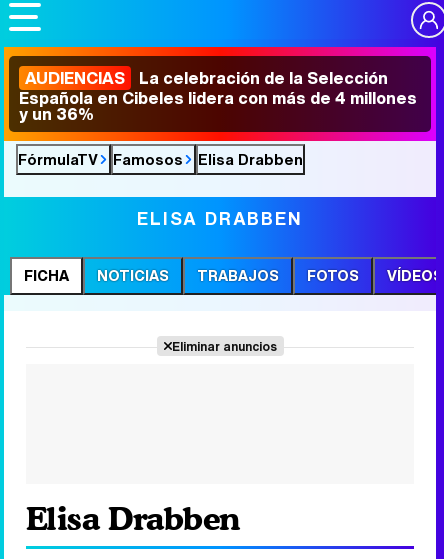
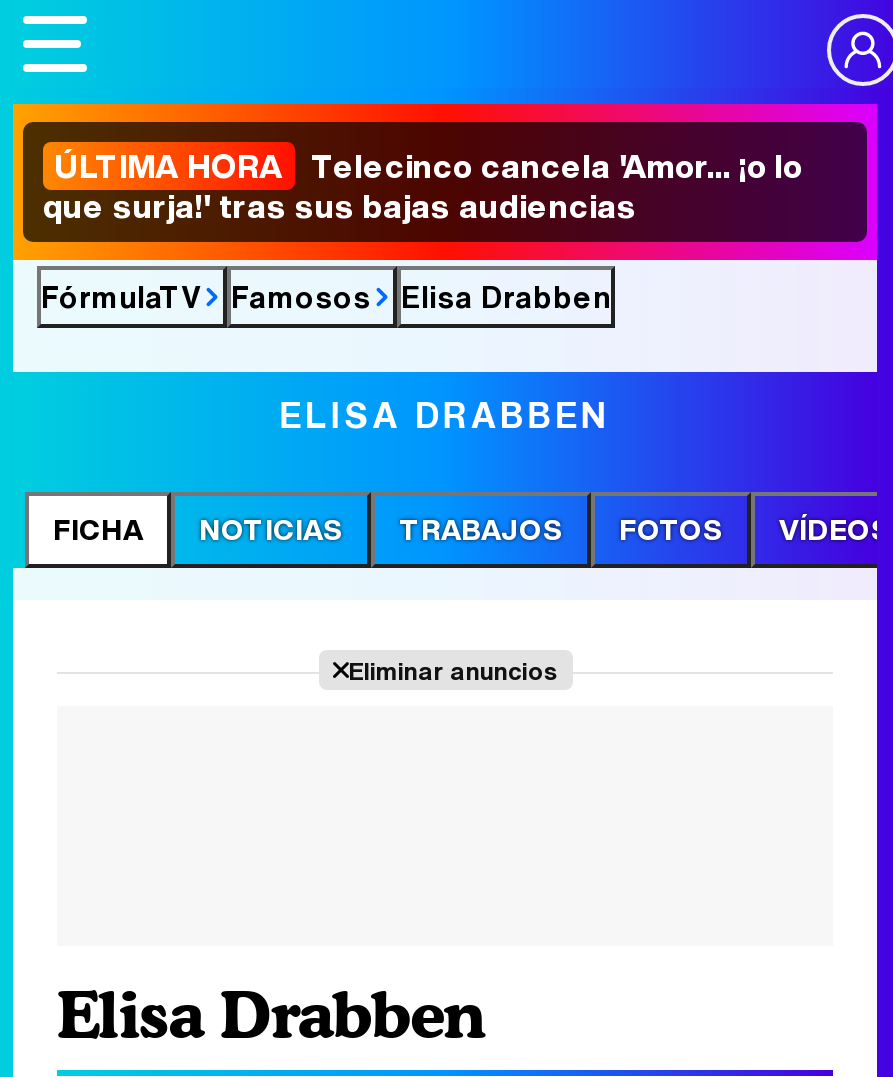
[19,66,417,126] AUDIENCIAS La celebración de la Selección | Española en Cibeles lidera con más de 4 millones | y un 36% -> [43,142,803,230] ÚLTIMA HORA Telecinco cancela 'Amor... ¡o lo | que surja!' tras sus bajas audiencias

